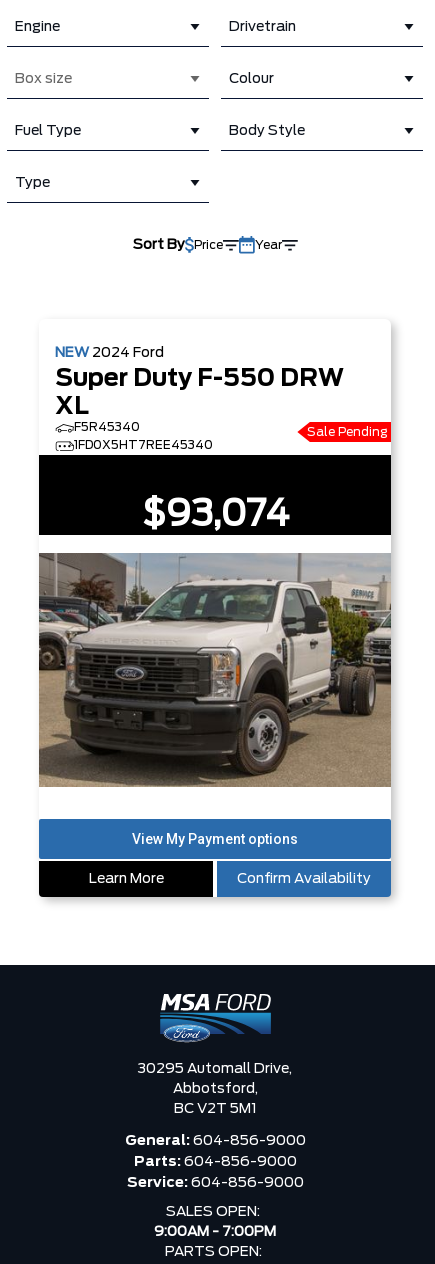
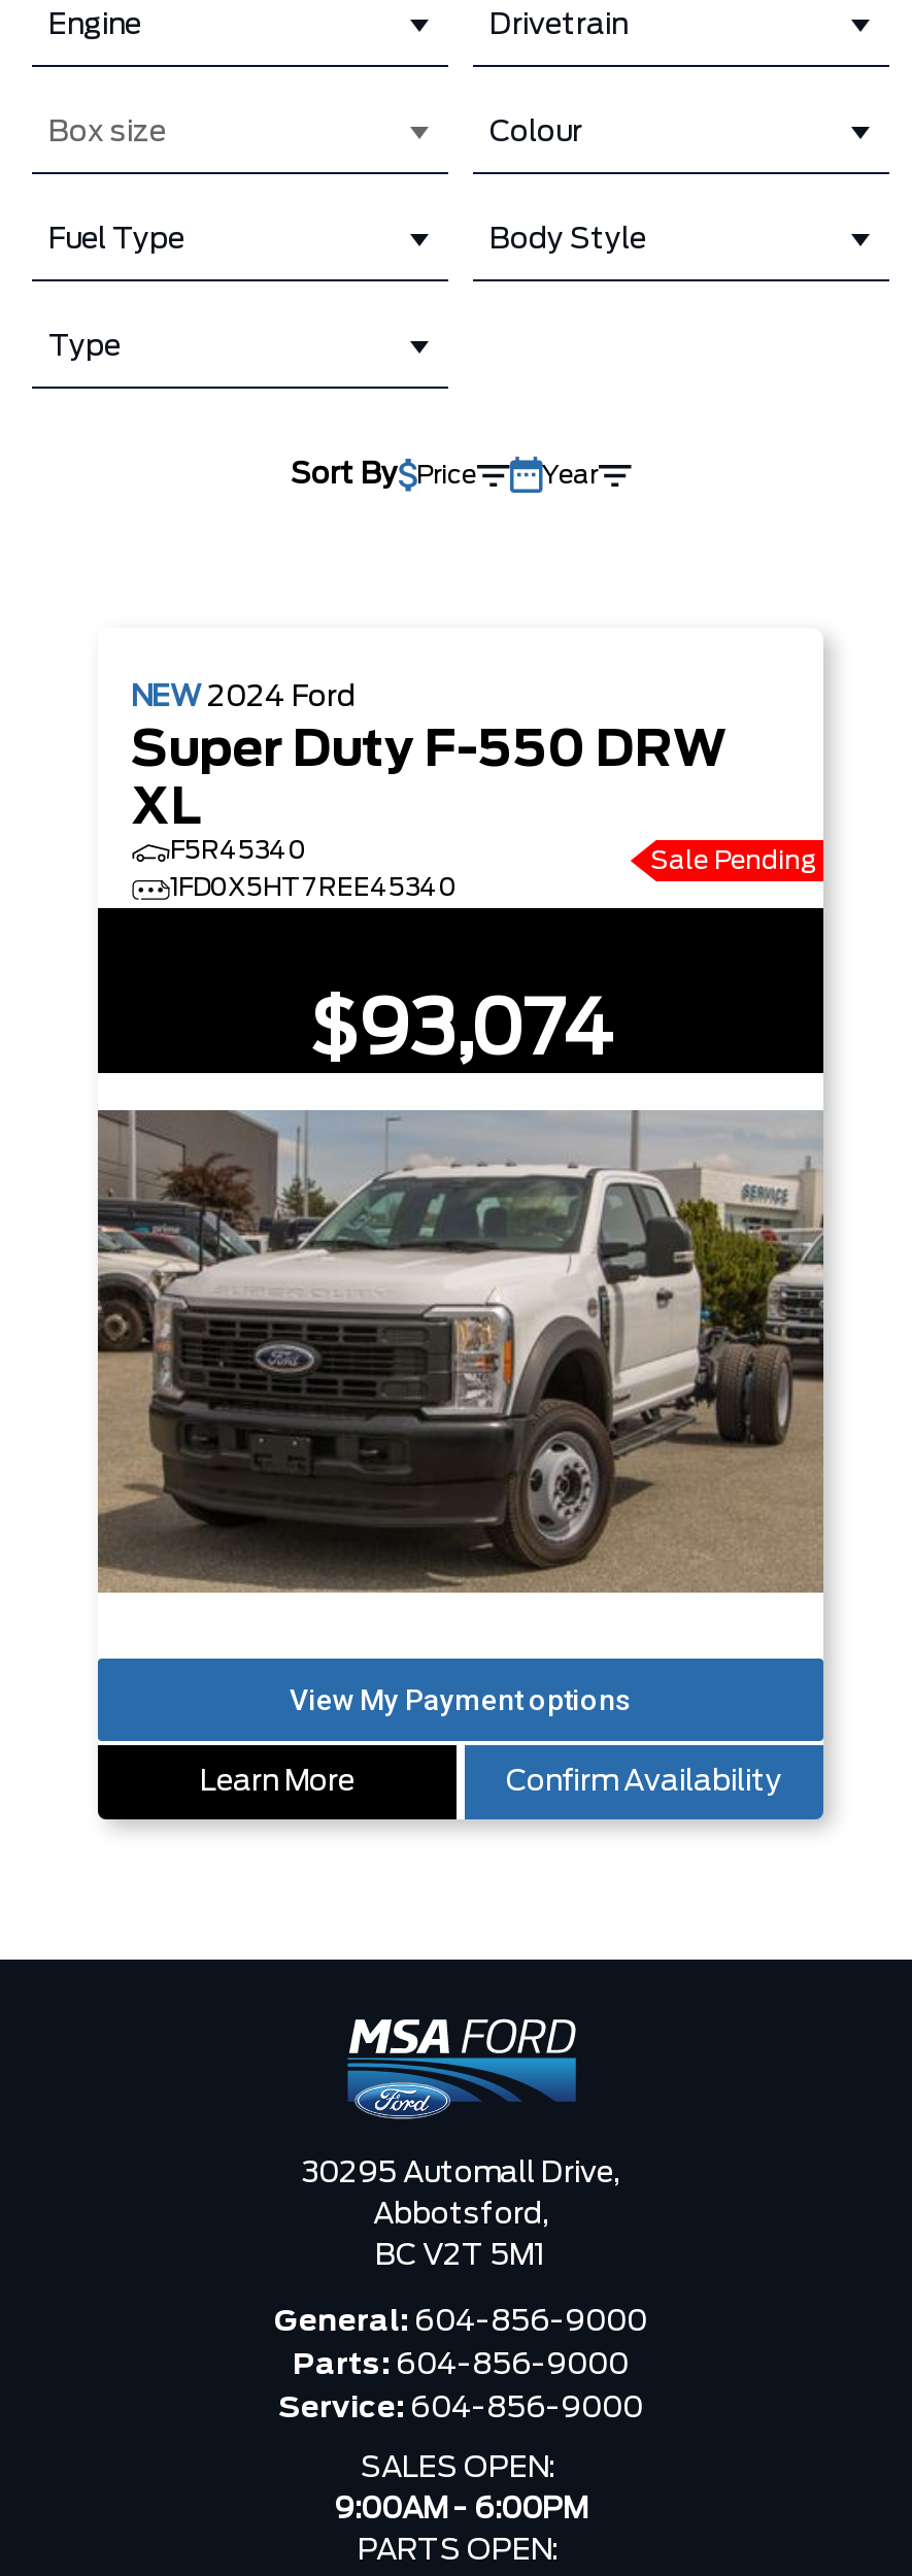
[154,1225,276,1239] 9:00AM - 7:00PM -> [334,2495,587,2524] 9:00AM - 6:00PM

